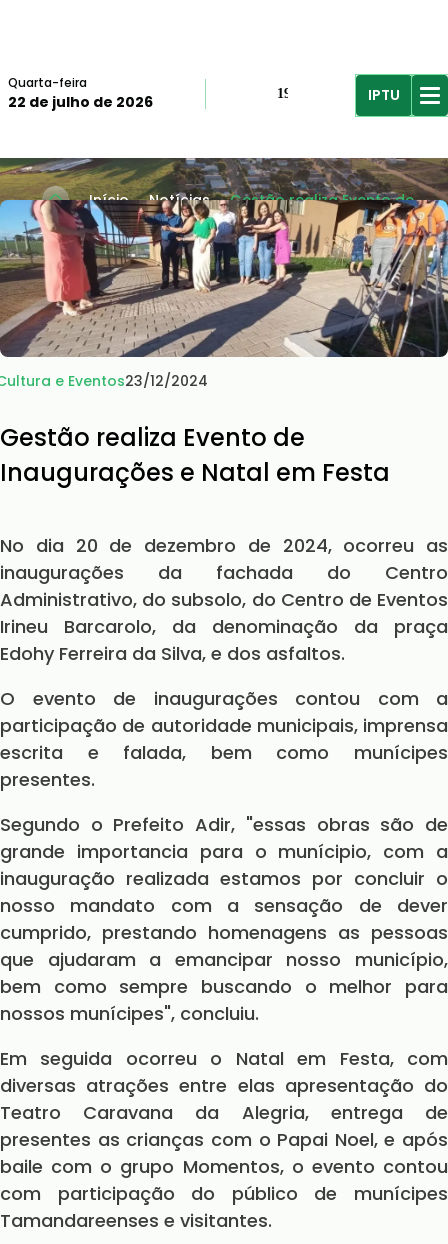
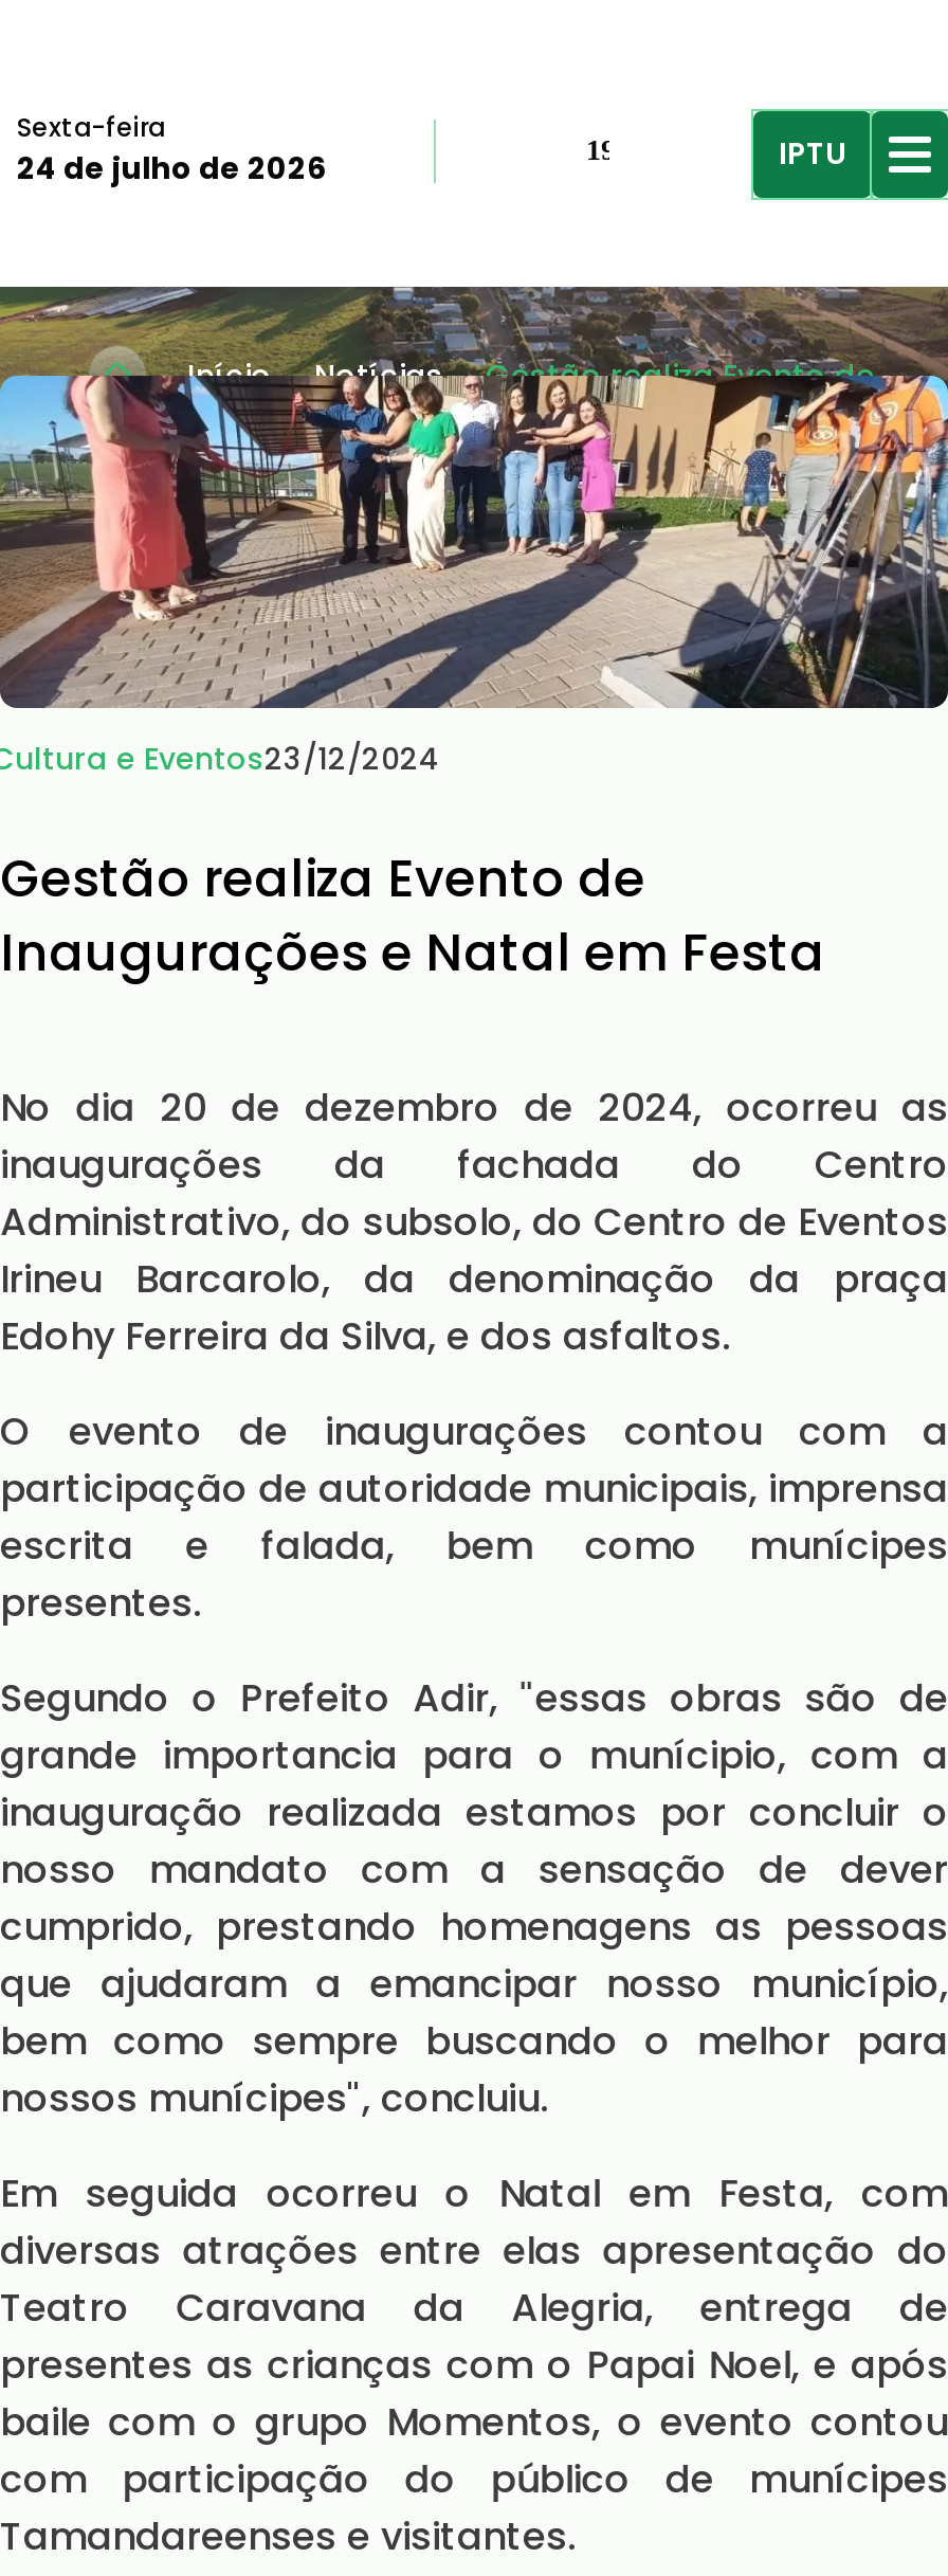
[8,74,153,112] Quarta-feira | 22 de julho de 2026 -> [17,109,326,189] Sexta-feira | 24 de julho de 2026

